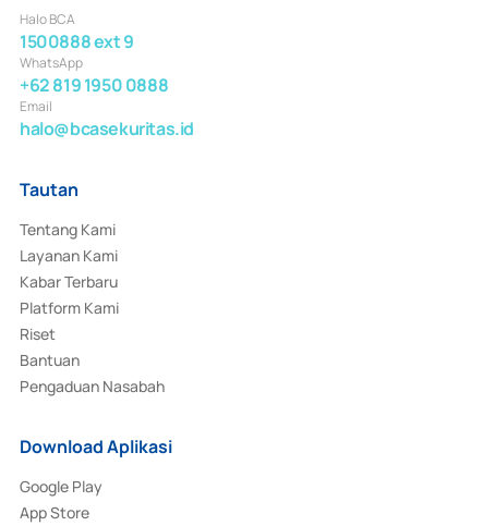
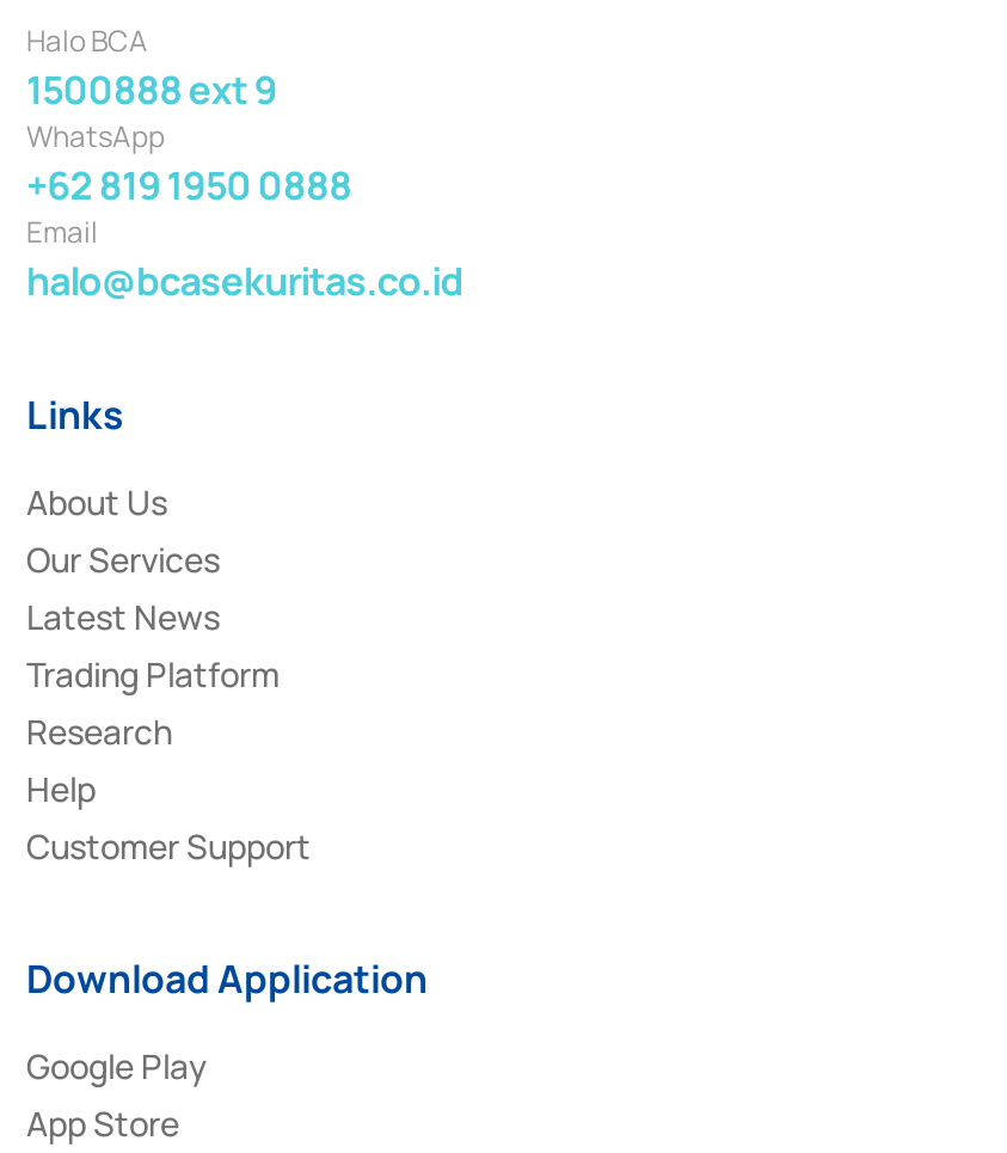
[20,116,194,140] halo@bcasekuritas.id -> [26,254,463,307] halo@bcasekuritas.co.id
[20,177,79,201] Tautan -> [26,388,124,441] Links
[20,219,165,396] Tentang Kami | Layanan Kami | Kabar Terbaru | Platform Kami | Riset | Bantuan | Pengaduan Nasabah -> [26,479,311,868] About Us | Our Services | Latest News | Trading Platform | Research | Help | Customer Support
[20,434,172,458] Download Aplikasi -> [26,952,428,1005] Download Application

